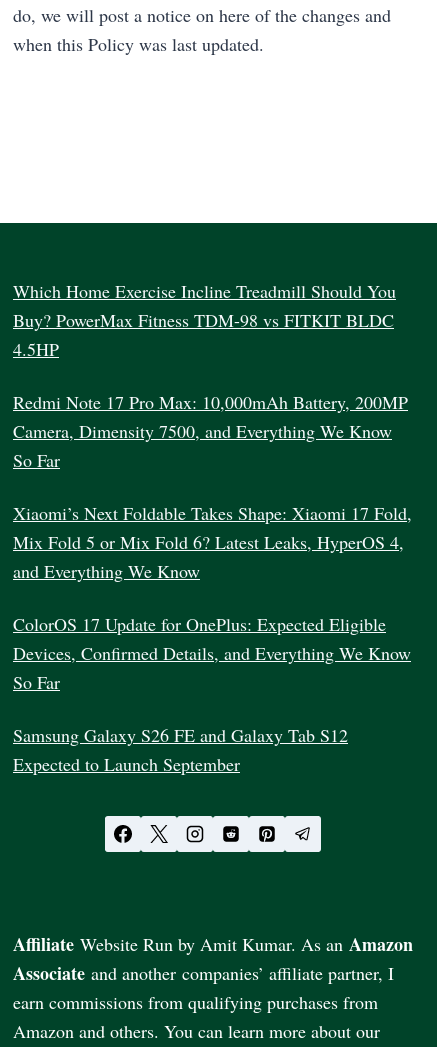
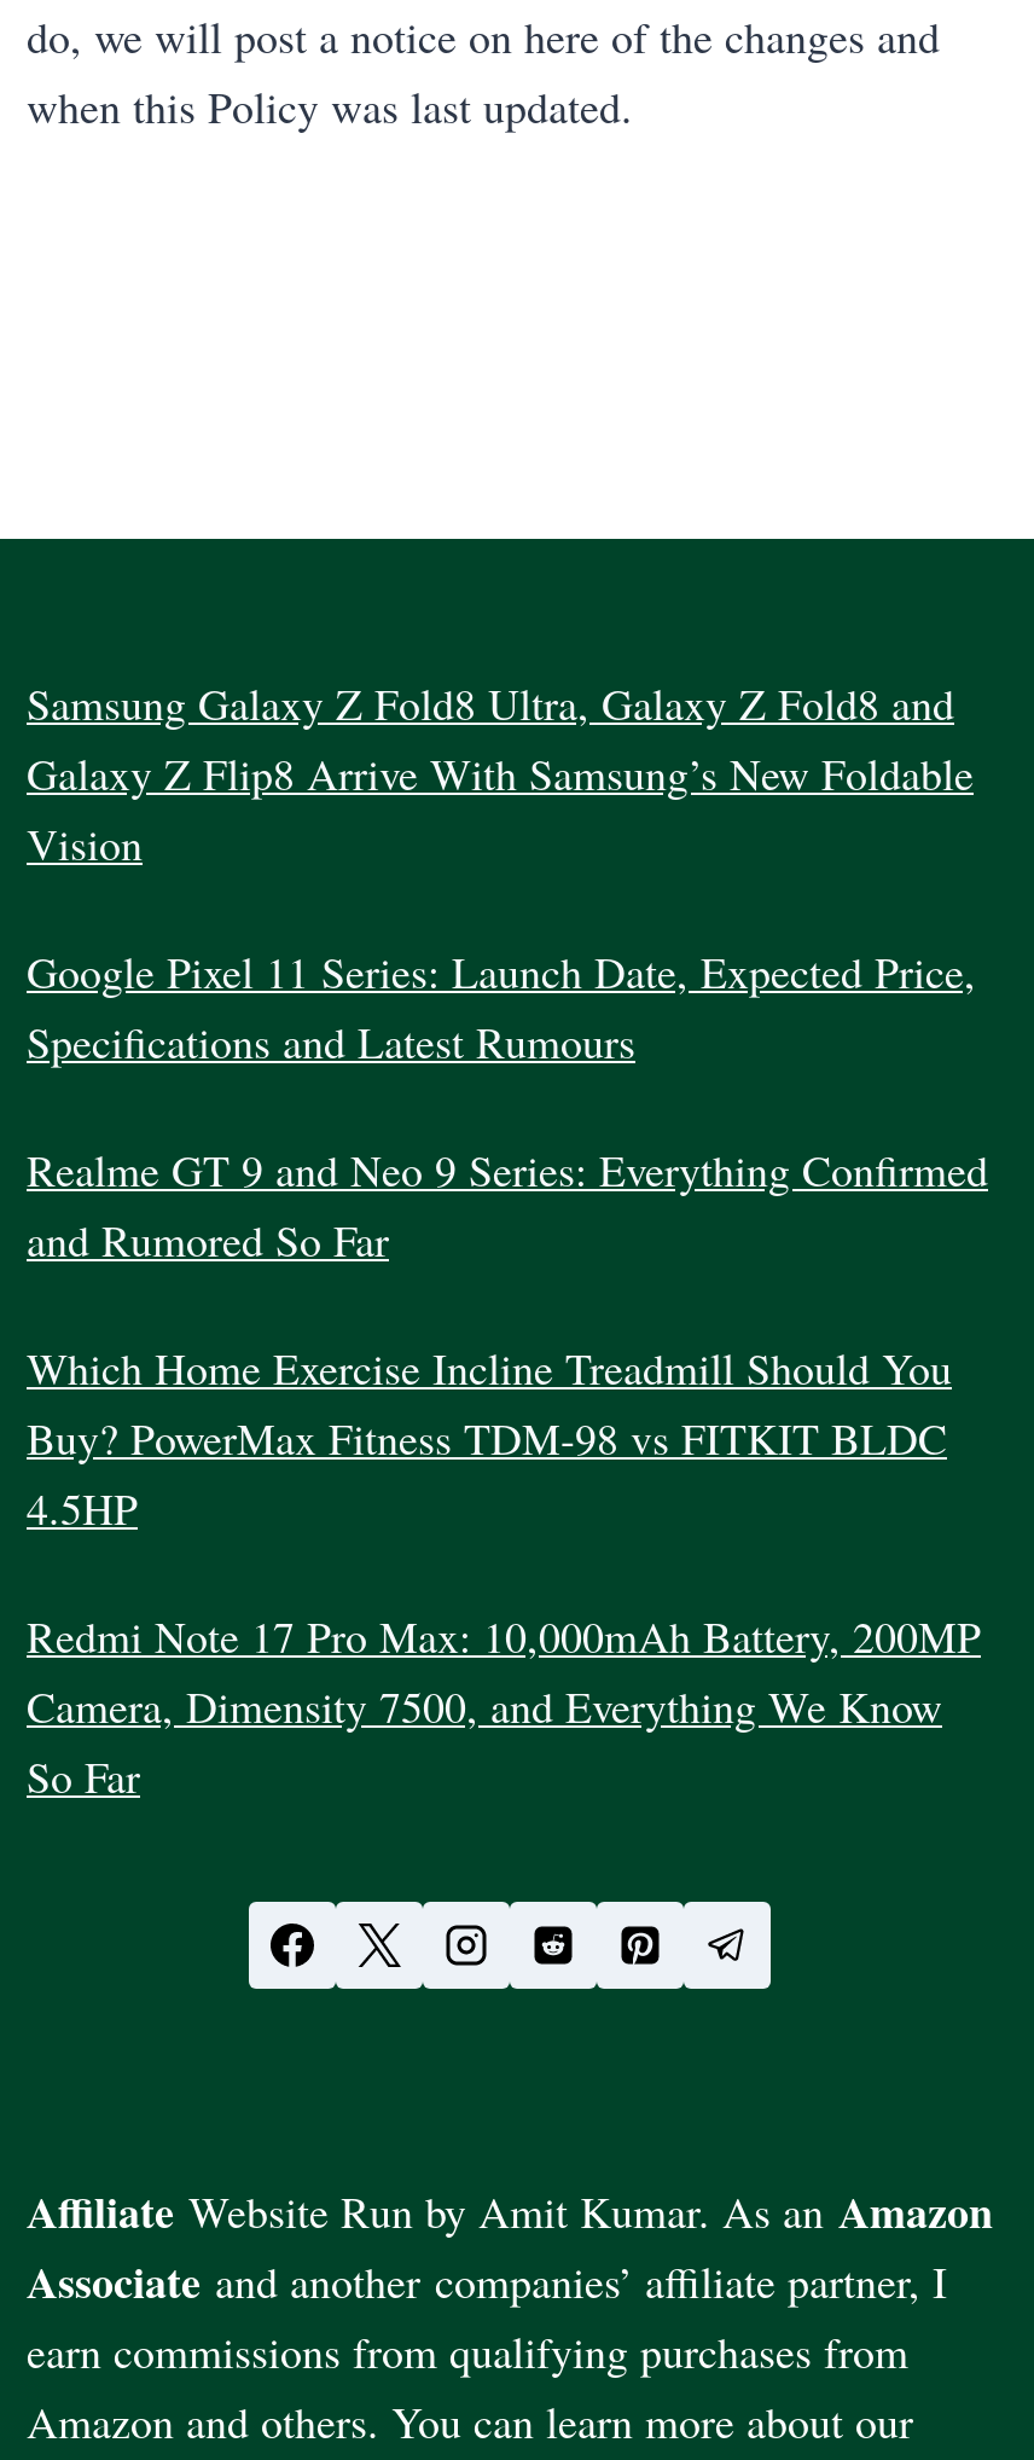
none -> [27,674,988,1269] Samsung Galaxy Z Fold8 Ultra, Galaxy Z Fold8 and | Galaxy Z Flip8 Arrive With Samsung’s New Foldable | Vision | Google Pixel 11 Series: Launch Date, Expected Price, | Specifications and Latest Rumours | Realme GT 9 and Neo 9 Series: Everything Confirmed | and Rumored So Far
moved [13,279,408,472] -> [27,1339,981,1805]: Which Home Exercise Incline Treadmill Should You | Buy? PowerMax Fitness TDM-98 vs FITKIT BLDC | 4.5HP | Redmi Note 17 Pro Max: 10,000mAh Battery, 200MP | Camera, Dimensity 7500, and Everything We Know | So Far
[13,501,412,776] Xiaomi’s Next Foldable Takes Shape: Xiaomi 17 Fold, | Mix Fold 5 or Mix Fold 6? Latest Leaks, HyperOS 4, | and Everything We Know | ColorOS 17 Update for OnePlus: Expected Eligible | Devices, Confirmed Details, and Everything We Know | So Far | Samsung Galaxy S26 FE and Galaxy Tab S12 | Expected to Launch September -> none

